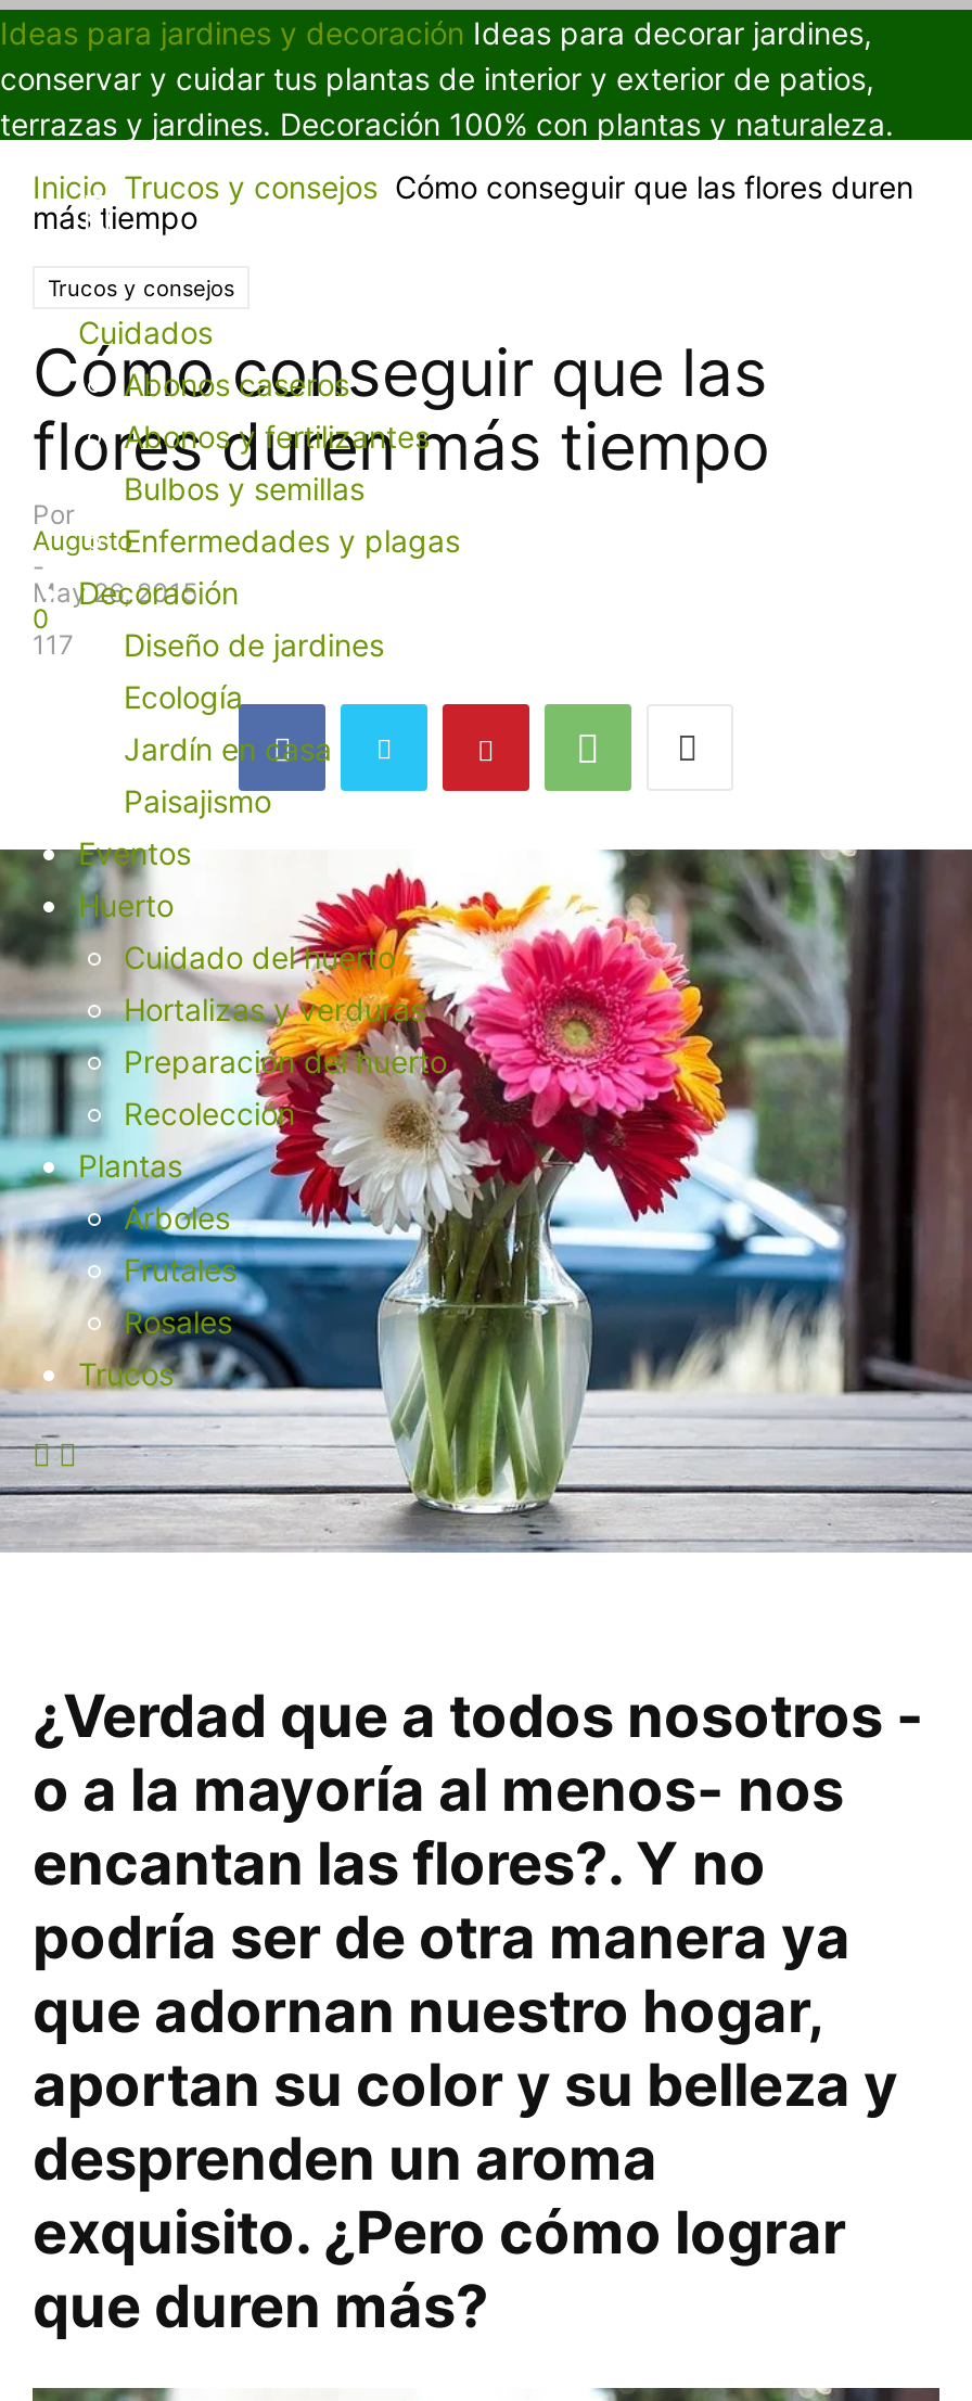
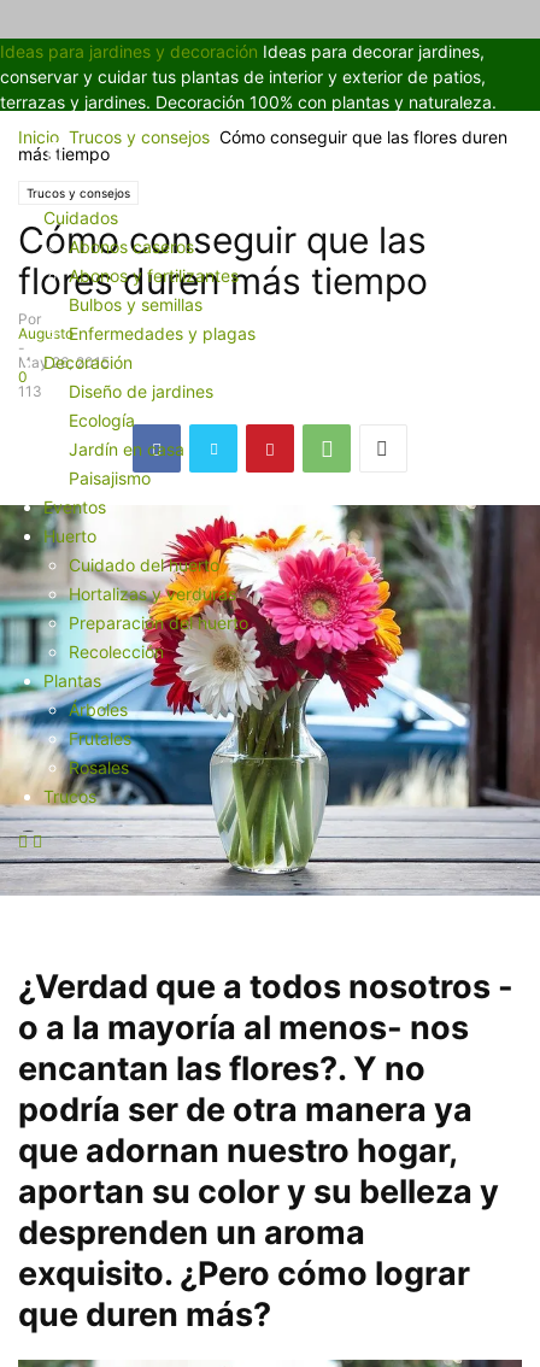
[33,626,384,663] 117 Diseño de jardines -> [18,381,213,401] 113 Diseño de jardines

